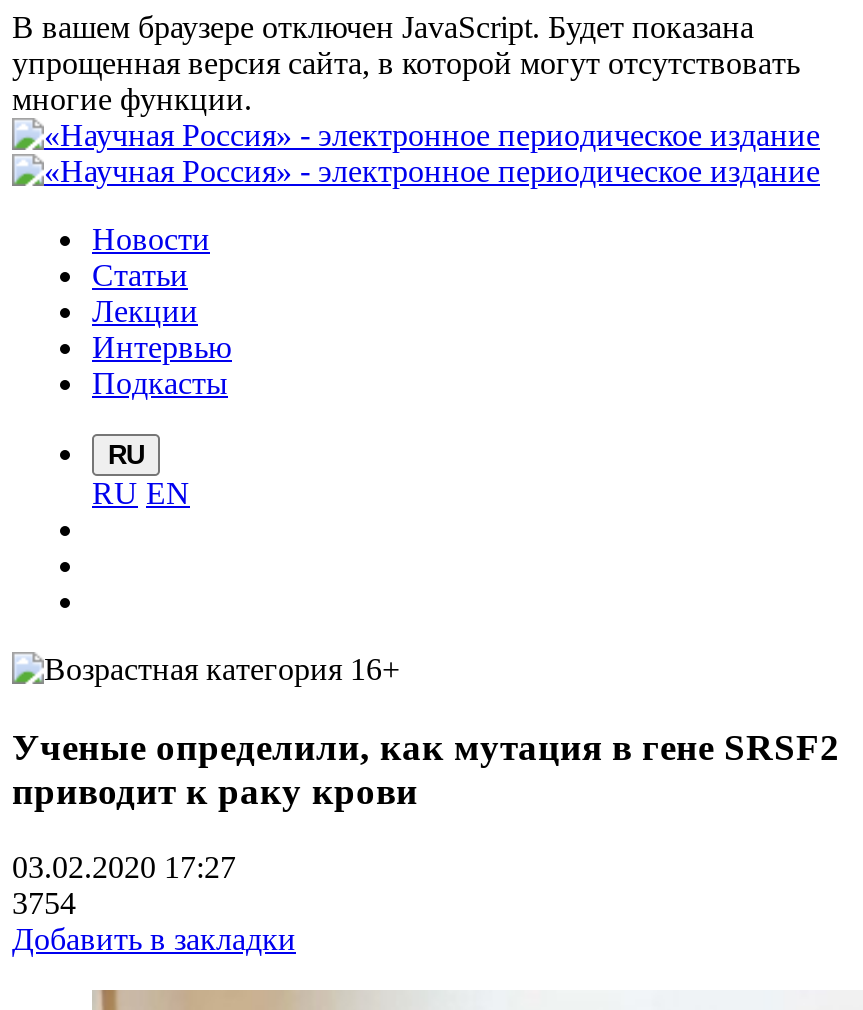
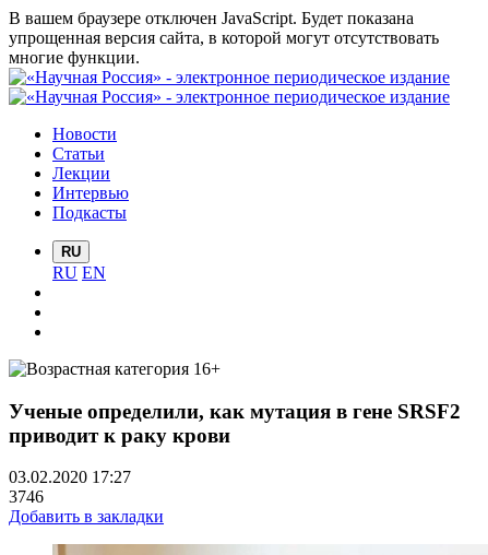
[12,887,76,921] 3754 -> [9,488,44,506] 3746

